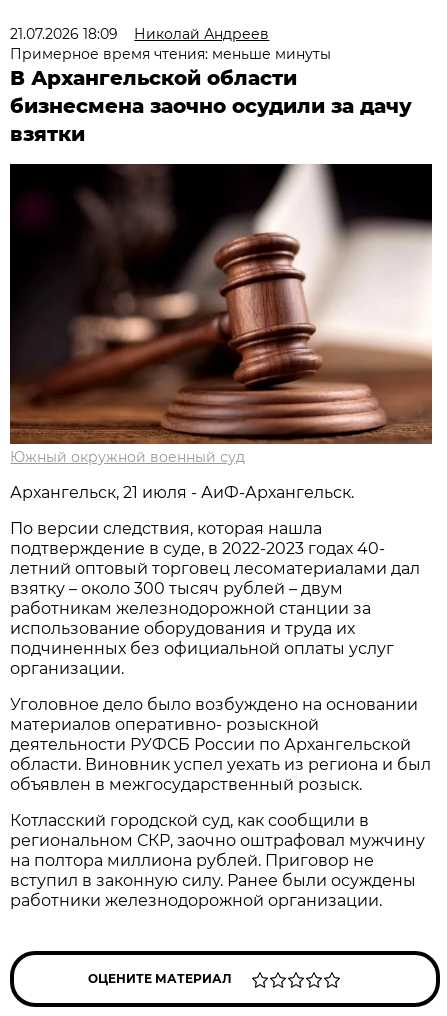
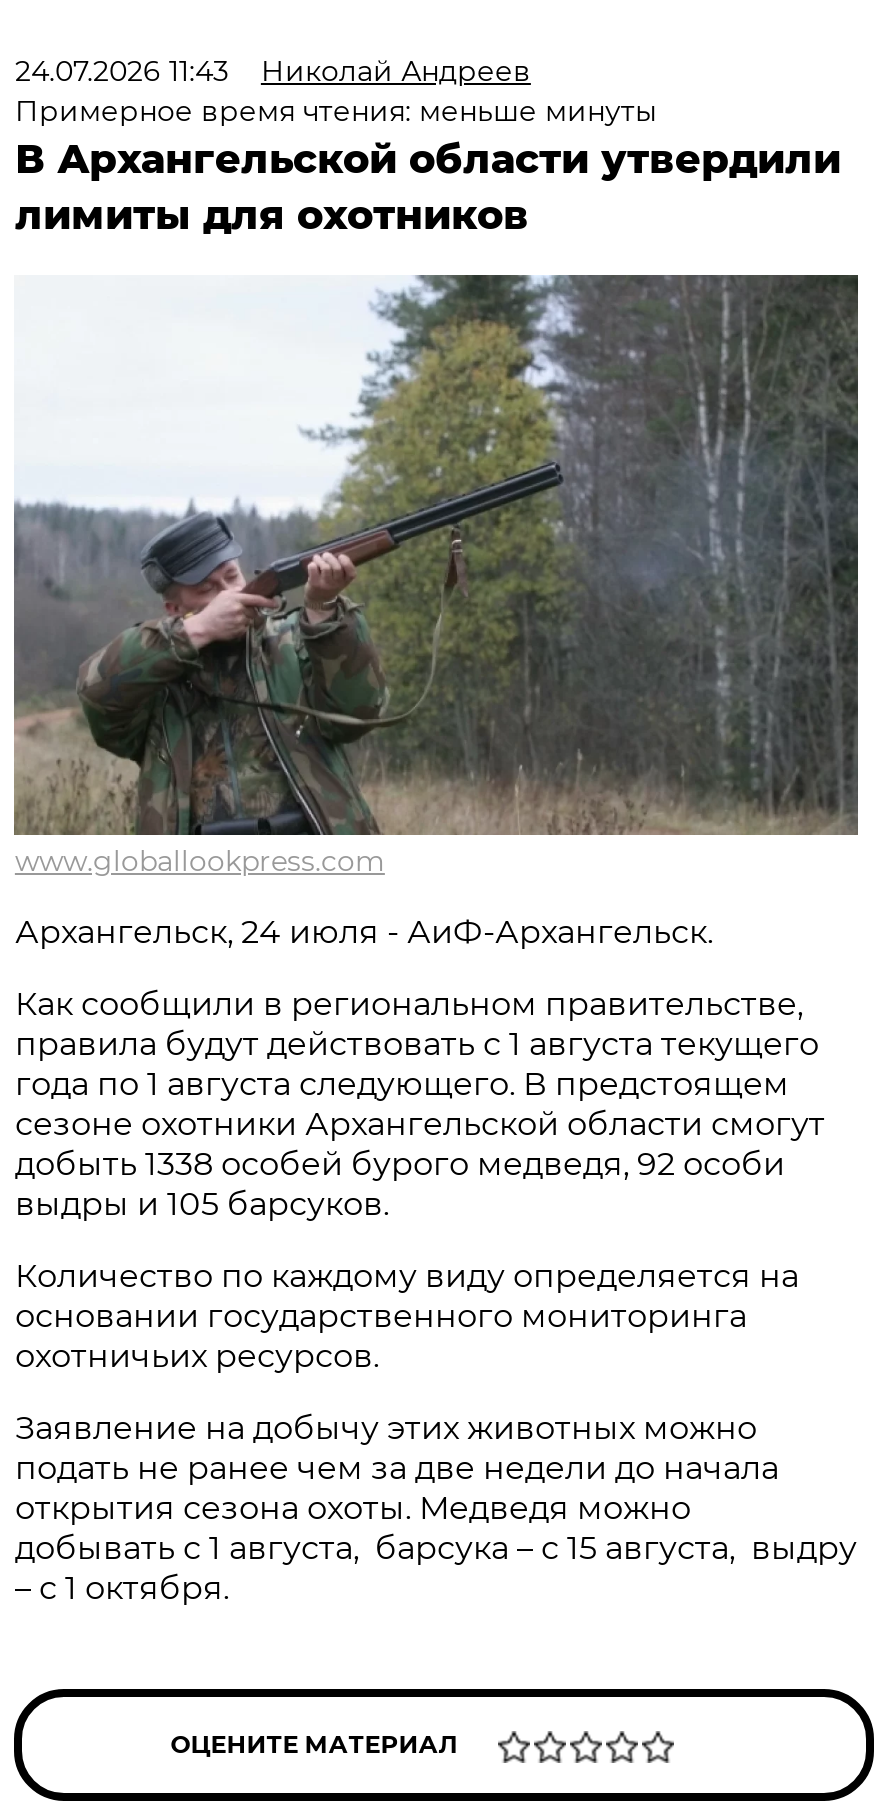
[10,25,269,43] 21.07.2026 18:09 Николай Андреев -> [15,53,531,89] 24.07.2026 11:43 Николай Андреев
[10,66,412,146] В Архангельской области | бизнесмена заочно осудили за дачу | взятки -> [15,135,841,239] В Архангельской области утвердили | лимиты для охотников
[9,206,433,466] [image] | Южный окружной военный суд -> [12,273,860,879] [image] | www.globallookpress.com
[10,483,354,502] Архангельск, 21 июля - АиФ-Архангельск. -> [15,913,713,951] Архангельск, 24 июля - АиФ-Архангельск.
[10,519,420,678] По версии следствия, которая нашла | подтверждение в суде, в 2022-2023 годах 40- | летний оптовый торговец лесоматериалами дал | взятку – около 300 тысяч рублей – двум | работникам железнодорожной станции за | использование оборудования и труда их | подчиненных без официальной оплаты услуг | организации. -> [15,985,825,1223] Как сообщили в региональном правительстве, | правила будут действовать с 1 августа текущего | года по 1 августа следующего. В предстоящем | сезоне охотники Архангельской области смогут | добыть 1338 особей бурого медведя, 92 особи | выдры и 105 барсуков.
[10,695,431,794] Уголовное дело было возбуждено на основании | материалов оперативно- розыскной | деятельности РУФСБ России по Архангельской | области. Виновник успел уехать из региона и был | объявлен в межгосударственный розыск. -> [15,1257,799,1375] Количество по каждому виду определяется на | основании государственного мониторинга | охотничьих ресурсов.
[10,811,425,910] Котласский городской суд, как сообщили в | региональном СКР, заочно оштрафовал мужчину | на полтора миллиона рублей. Приговор не | вступил в законную силу. Ранее были осуждены | работники железнодорожной организации. -> [15,1409,857,1607] Заявление на добычу этих животных можно | подать не ранее чем за две недели до начала | открытия сезона охоты. Медведя можно | добывать с 1 августа, барсука – с 15 августа, выдру | – с 1 октября.

